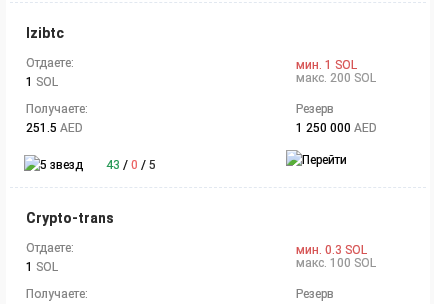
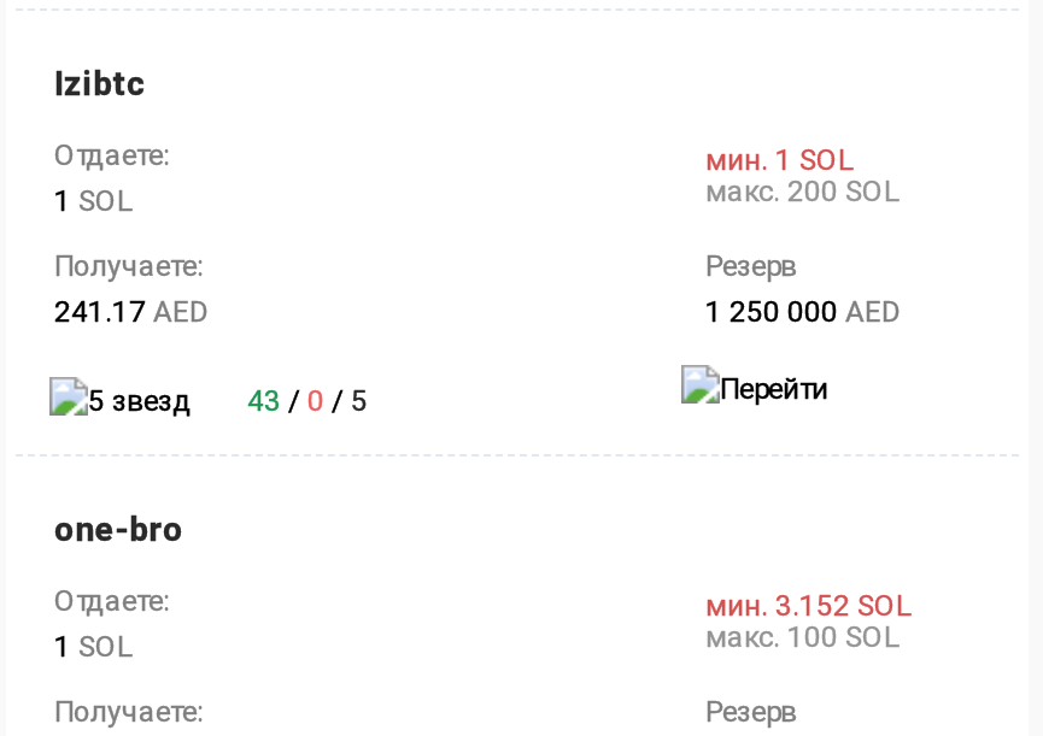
[26,121,83,135] 251.5 AED -> [54,295,209,328] 241.17 AED
[26,210,114,226] Crypto-trans -> [54,509,184,548] one-bro
[296,243,367,257] мин. 0.3 SOL -> [705,589,910,622] мин. 3.152 SOL

